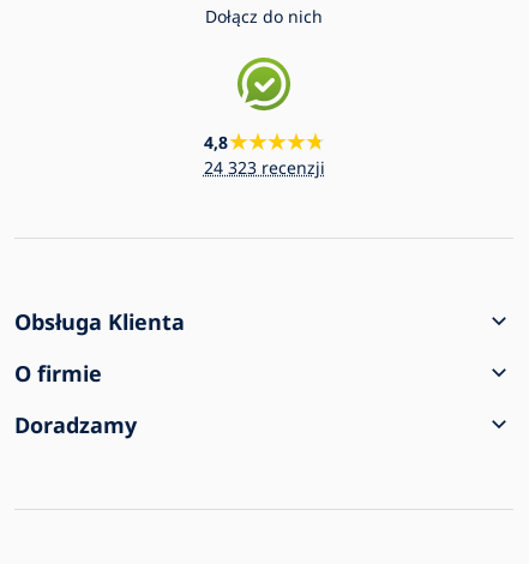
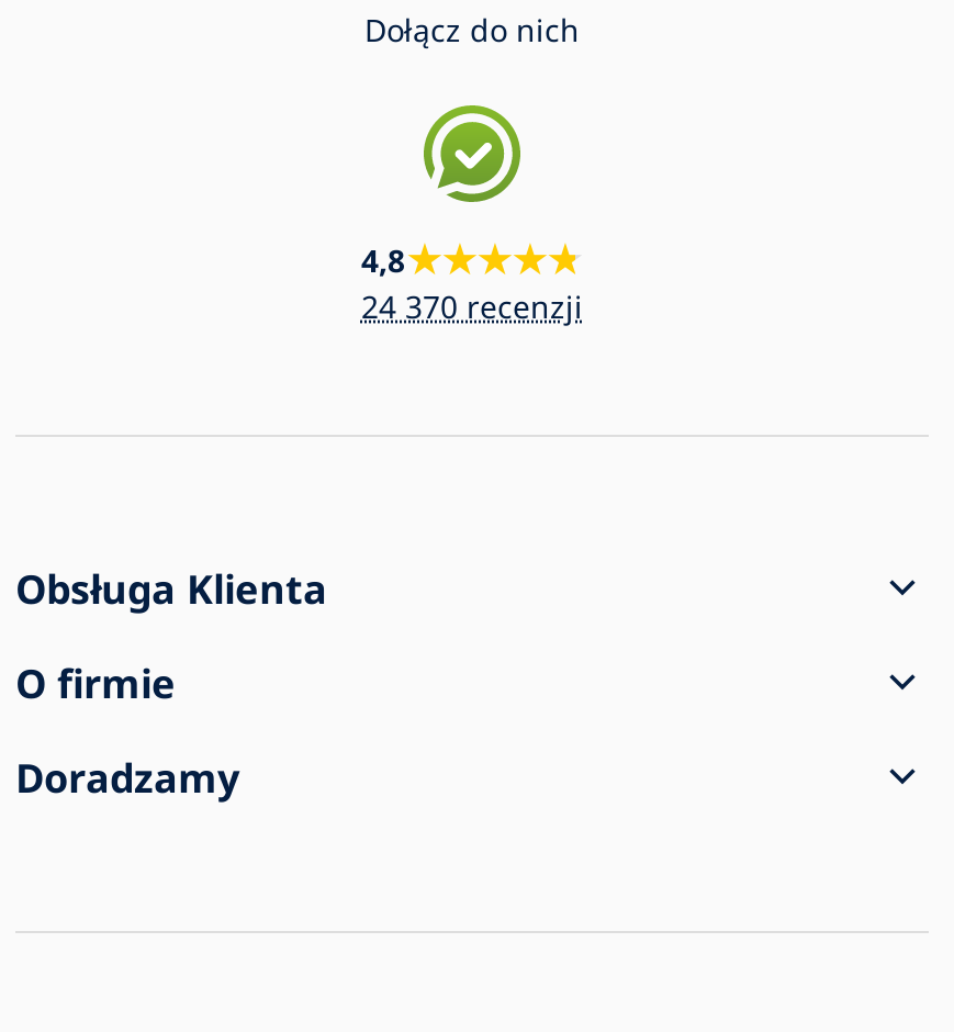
[203,156,324,178] 24 323 recenzji -> [361,285,583,326] 24 370 recenzji

